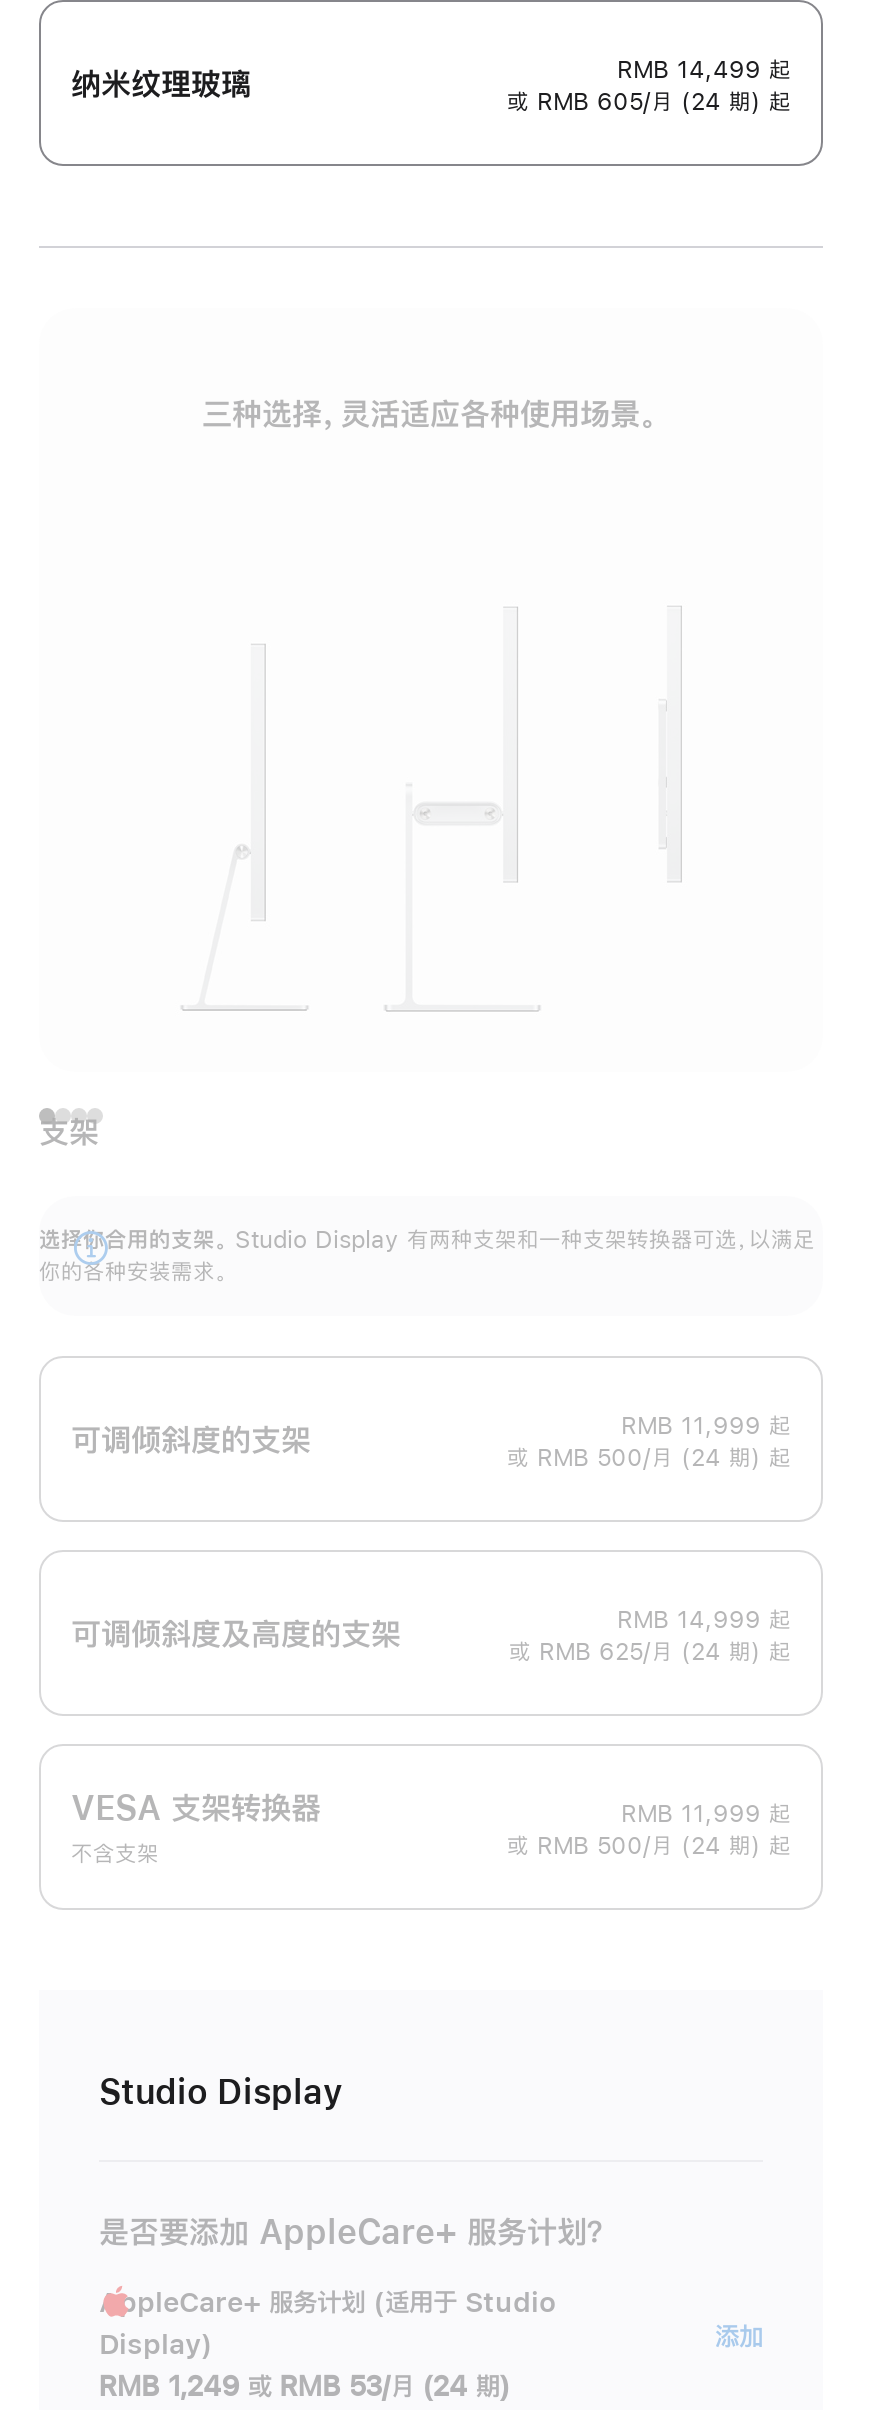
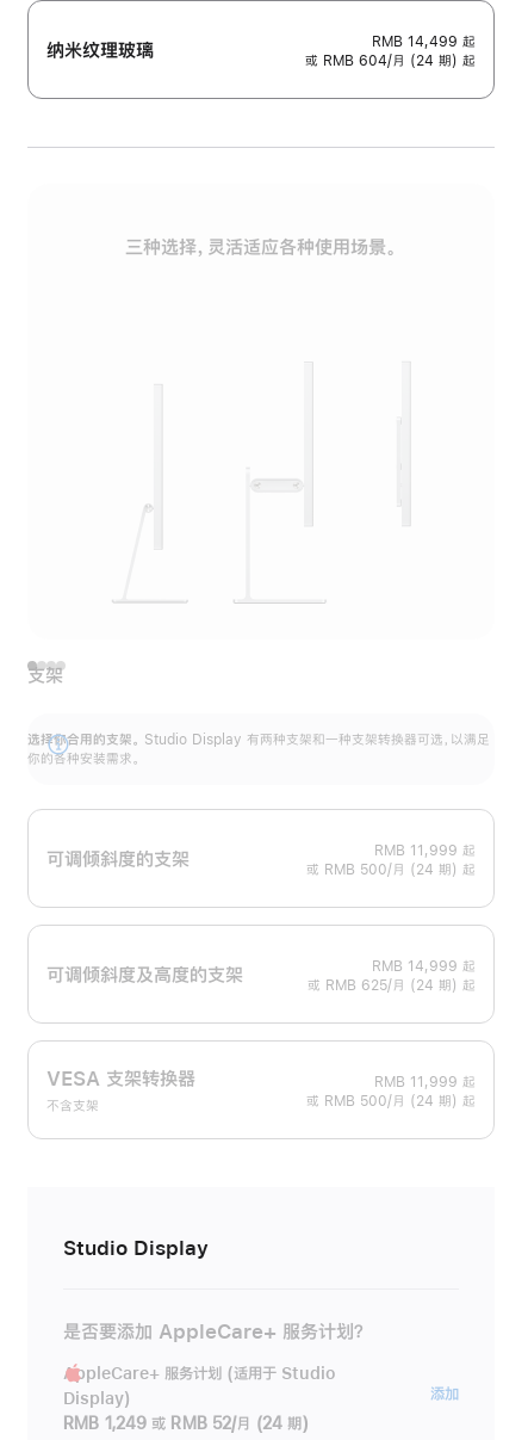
[507,90,791,114] 或 RMB 605/月 (24 期) 起 -> [305,54,476,68] 或 RMB 604/月 (24 期) 起
[99,2373,510,2401] RMB 1,249 或 RMB 53/月 (24 期) -> [63,1415,308,1432] RMB 1,249 或 RMB 52/月 (24 期)

